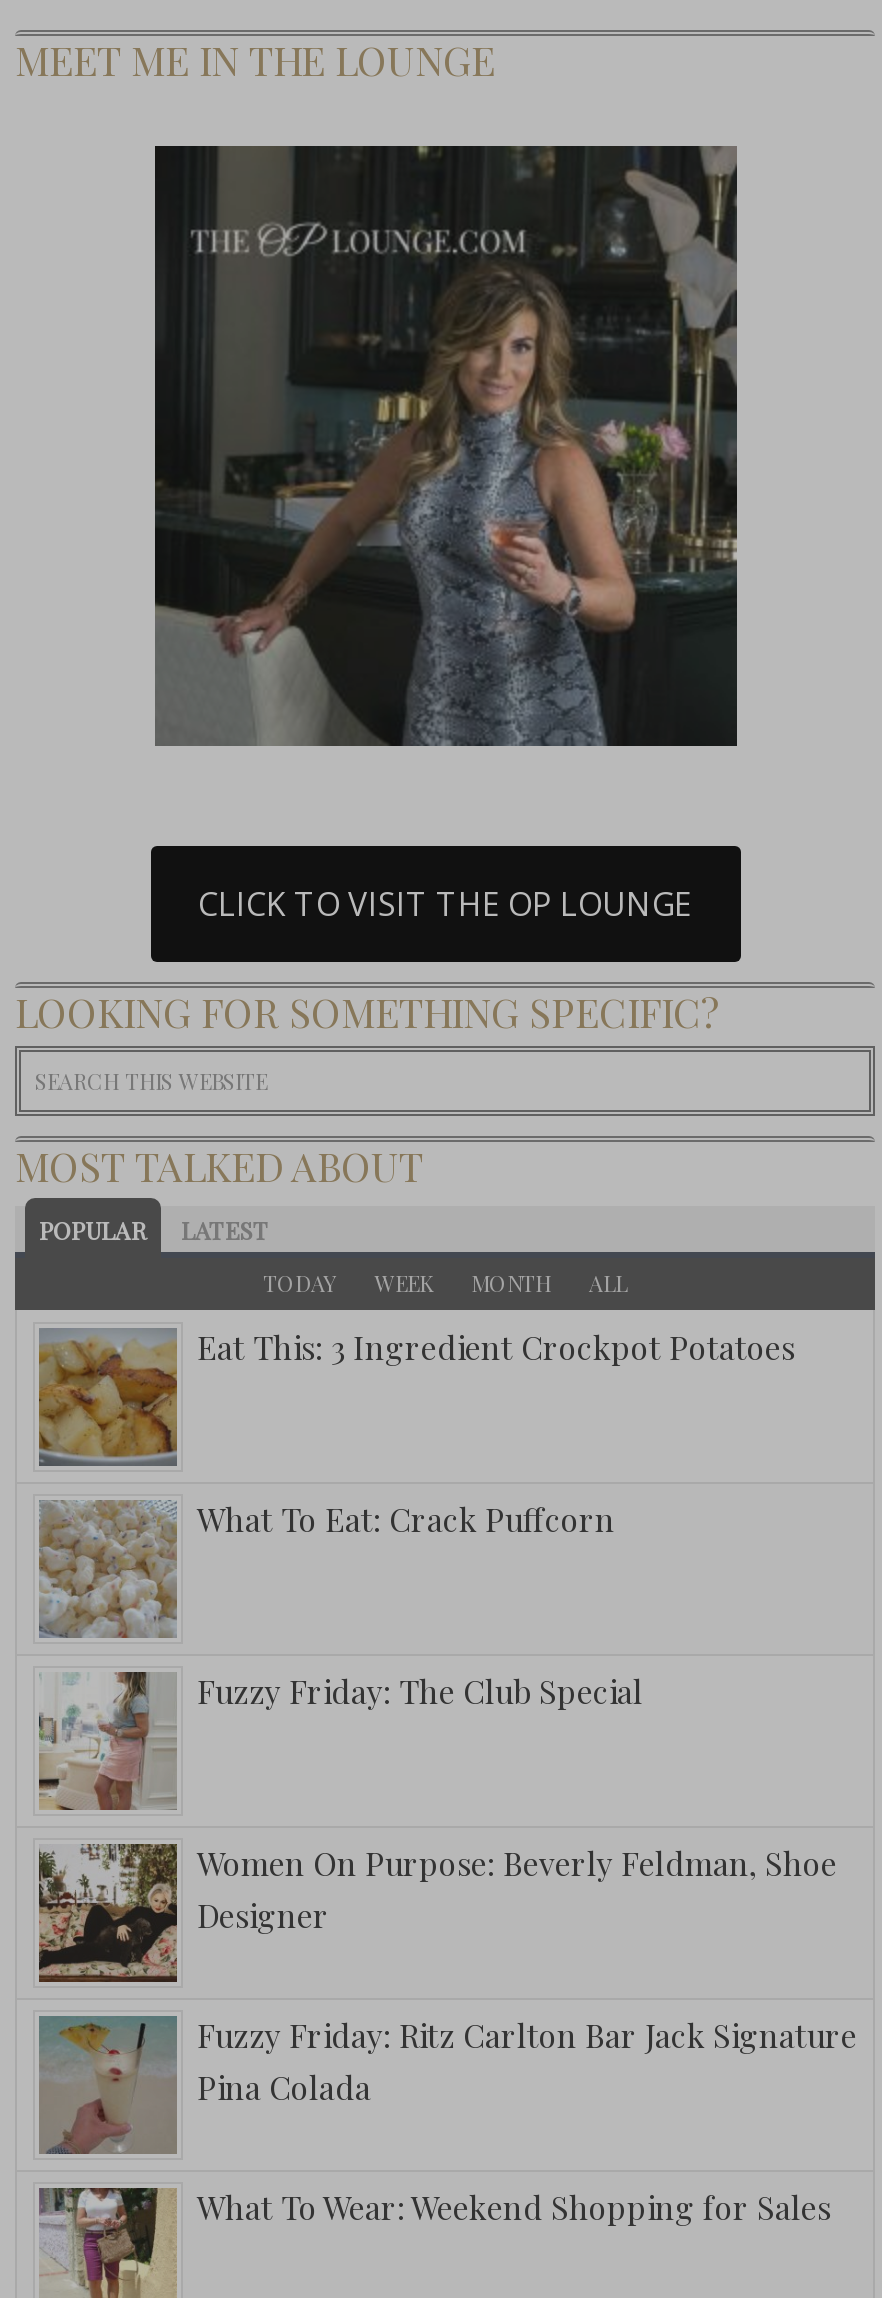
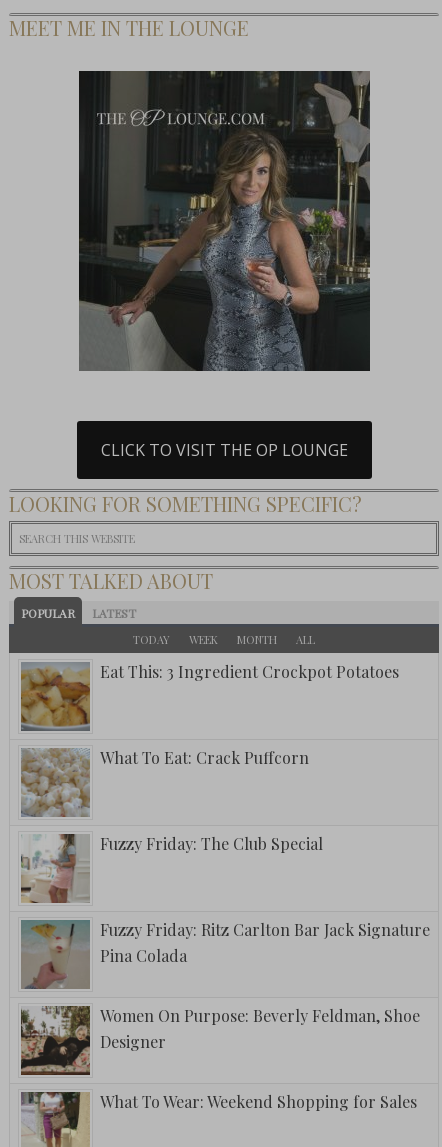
moved [37,1841,837,1982] -> [20,1004,420,1075]: [image] | Women On Purpose: Beverly Feldman, Shoe | Designer
moved [37,2013,857,2156] -> [20,918,430,990]: [image] | Fuzzy Friday: Ritz Carlton Bar Jack Signature | Pina Colada

